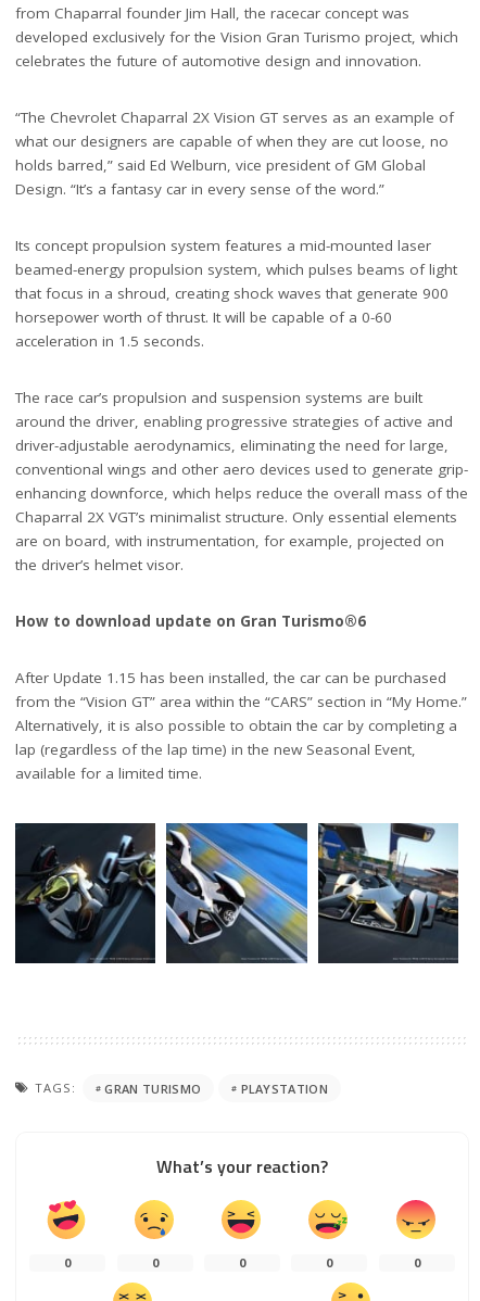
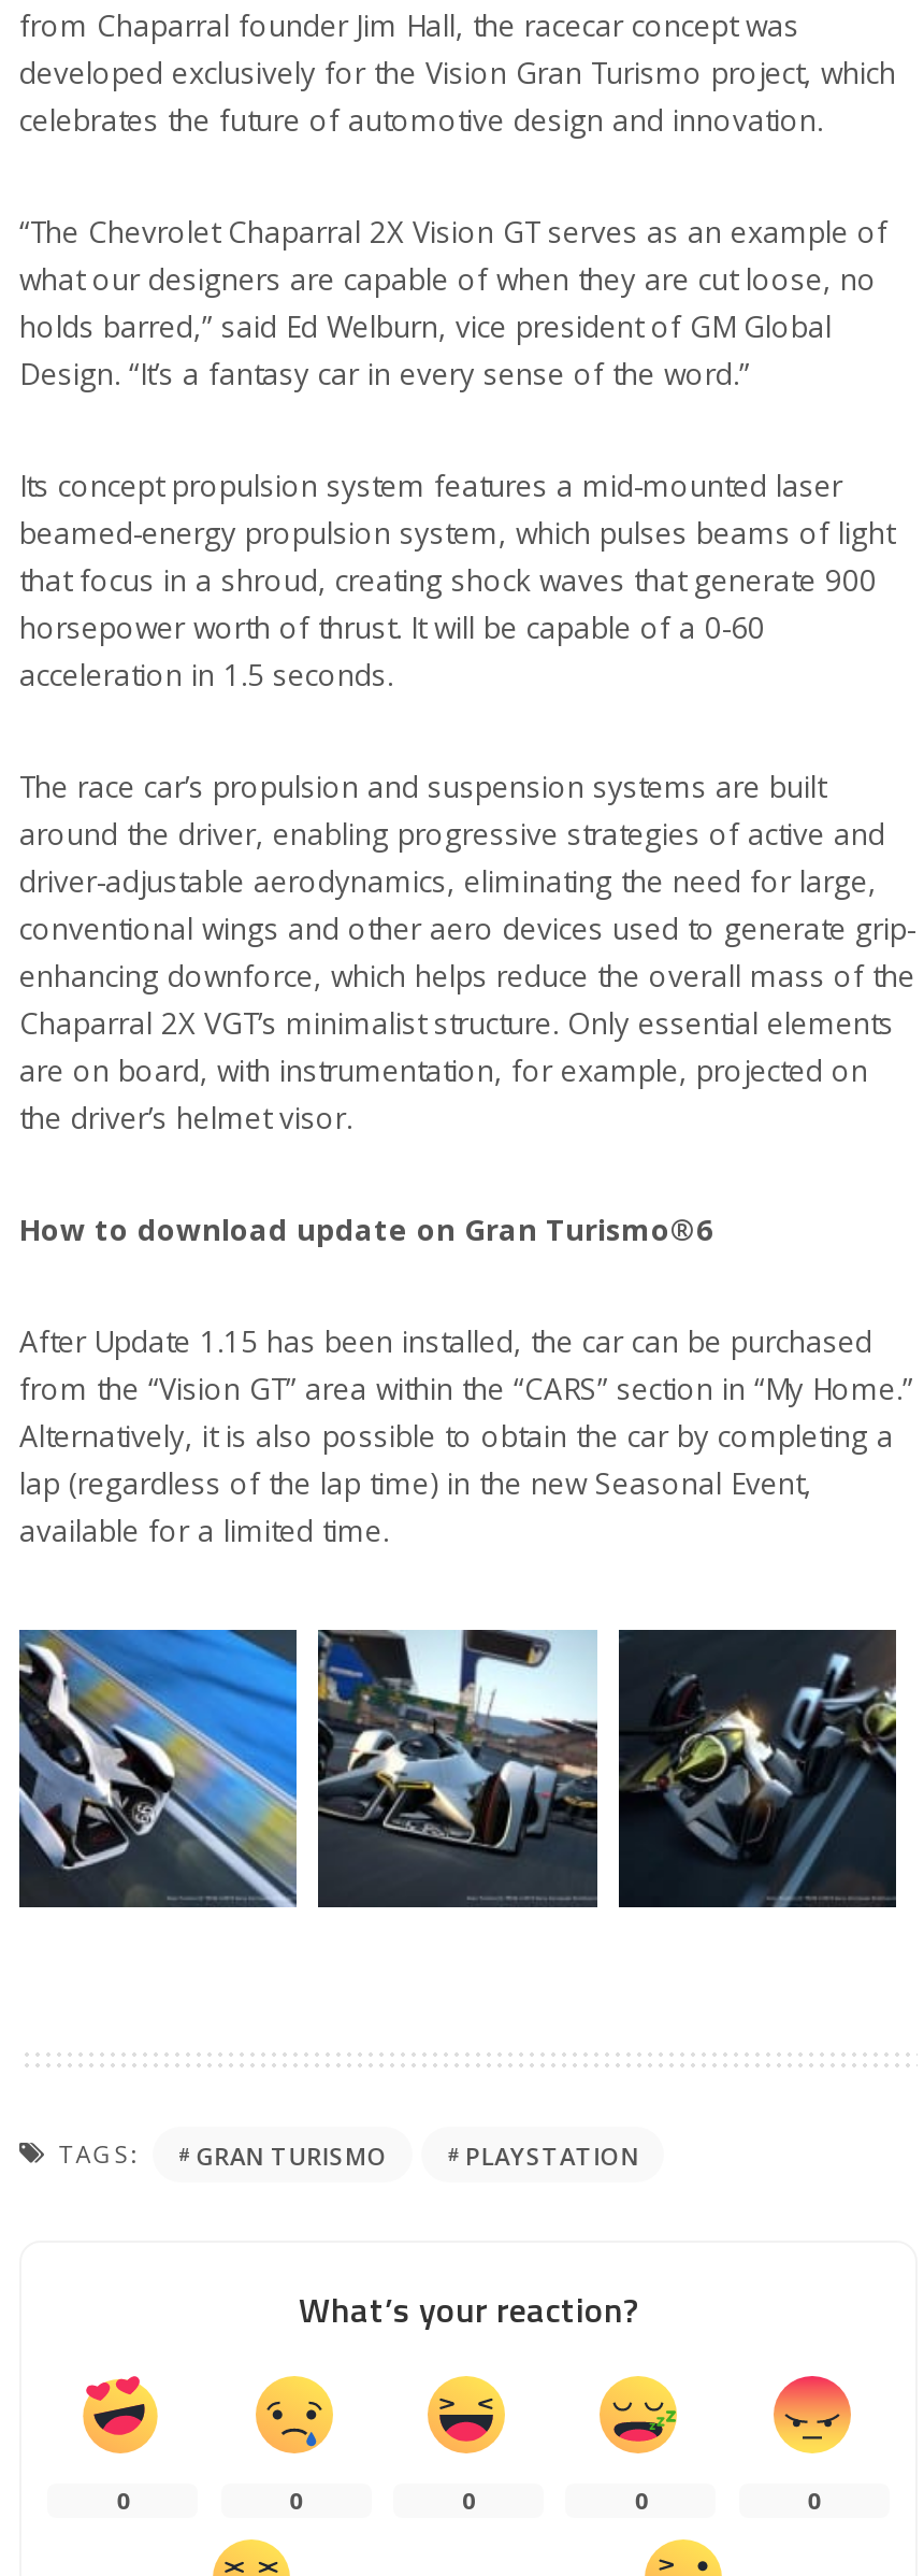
[14,822,156,964] [image] -> [17,1628,299,1909] [image]
[165,822,308,963] [image] -> [316,1628,600,1909] [image]
[317,823,459,963] [image] -> [617,1628,898,1907] [image]

